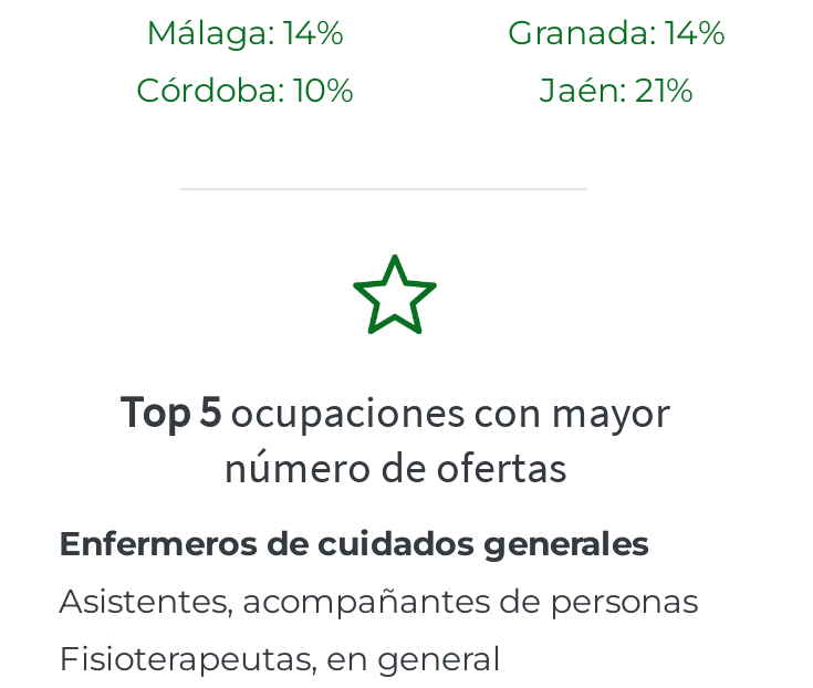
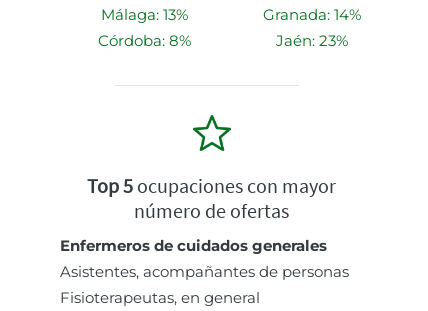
[146,11,343,53] Málaga: 14% -> [100,5,187,24] Málaga: 13%
[136,68,353,110] Córdoba: 10% -> [97,31,190,50] Córdoba: 8%
[540,68,692,110] Jaén: 21% -> [276,31,348,50] Jaén: 23%

